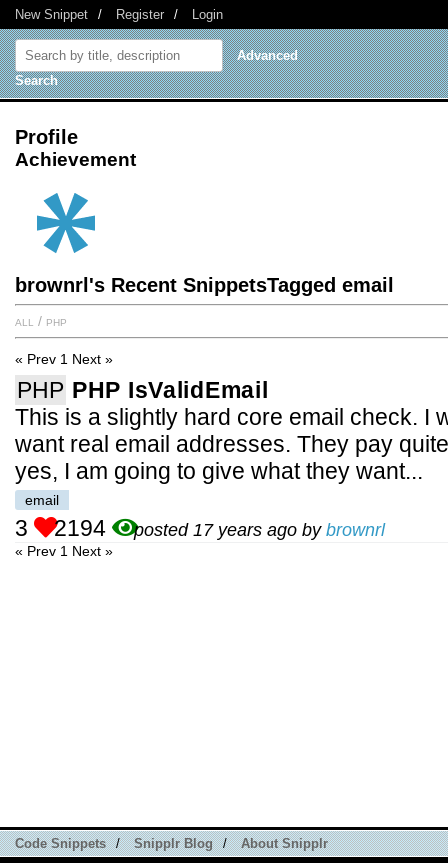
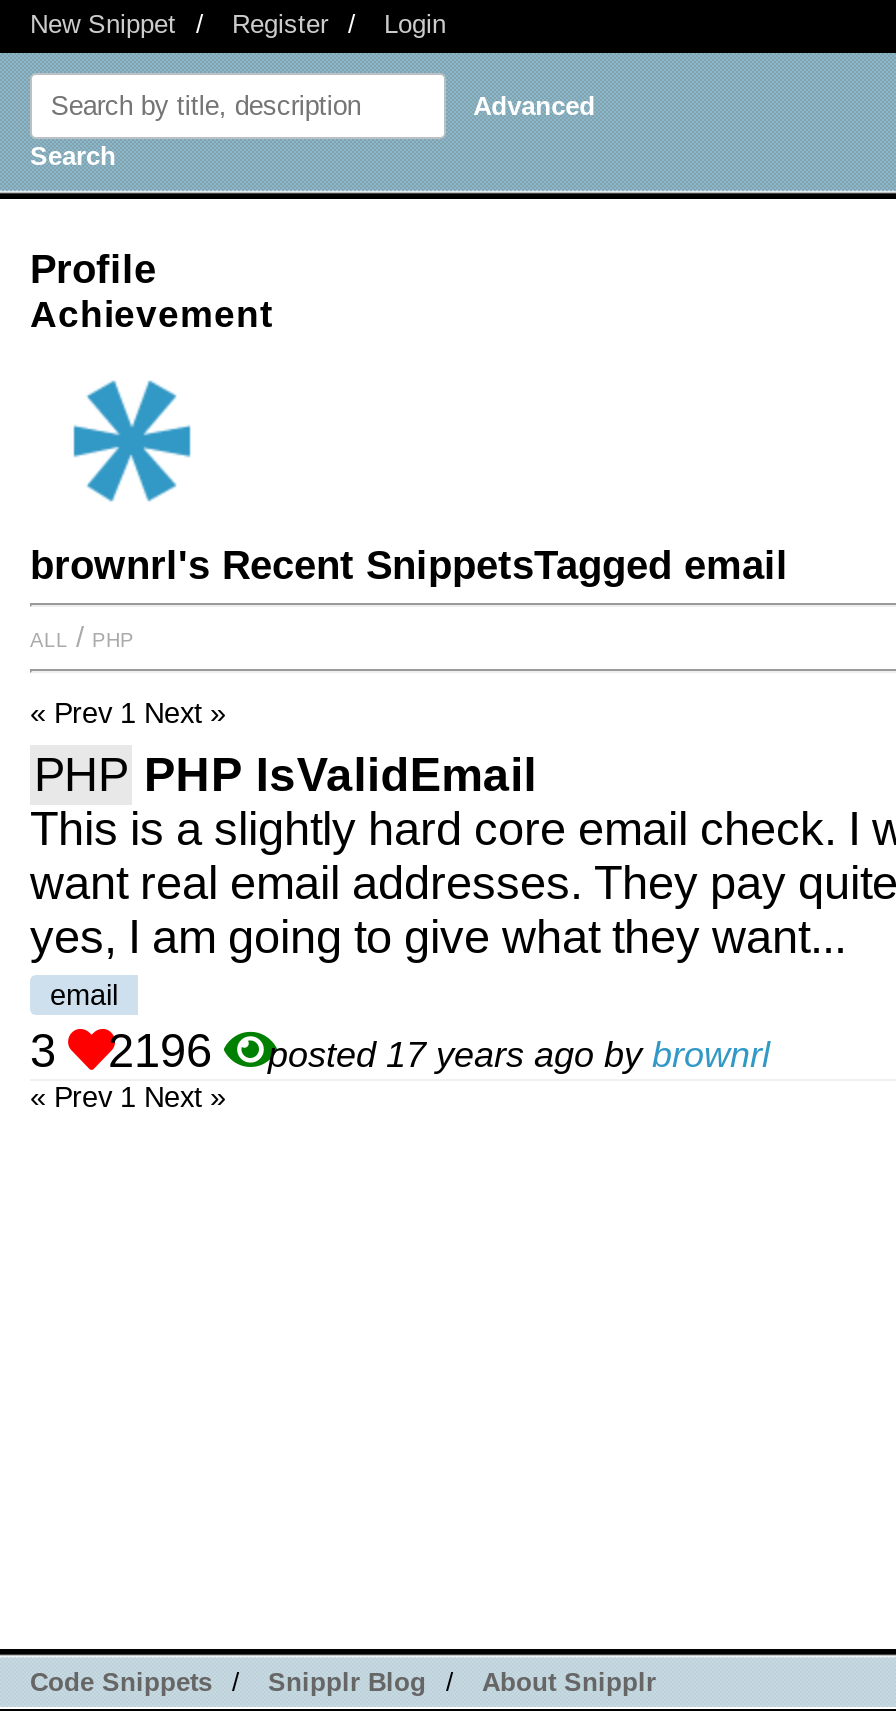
[15,515,385,541] 3 2194 posted 17 years ago by brownrl -> [30,1024,770,1076] 3 2196 posted 17 years ago by brownrl

